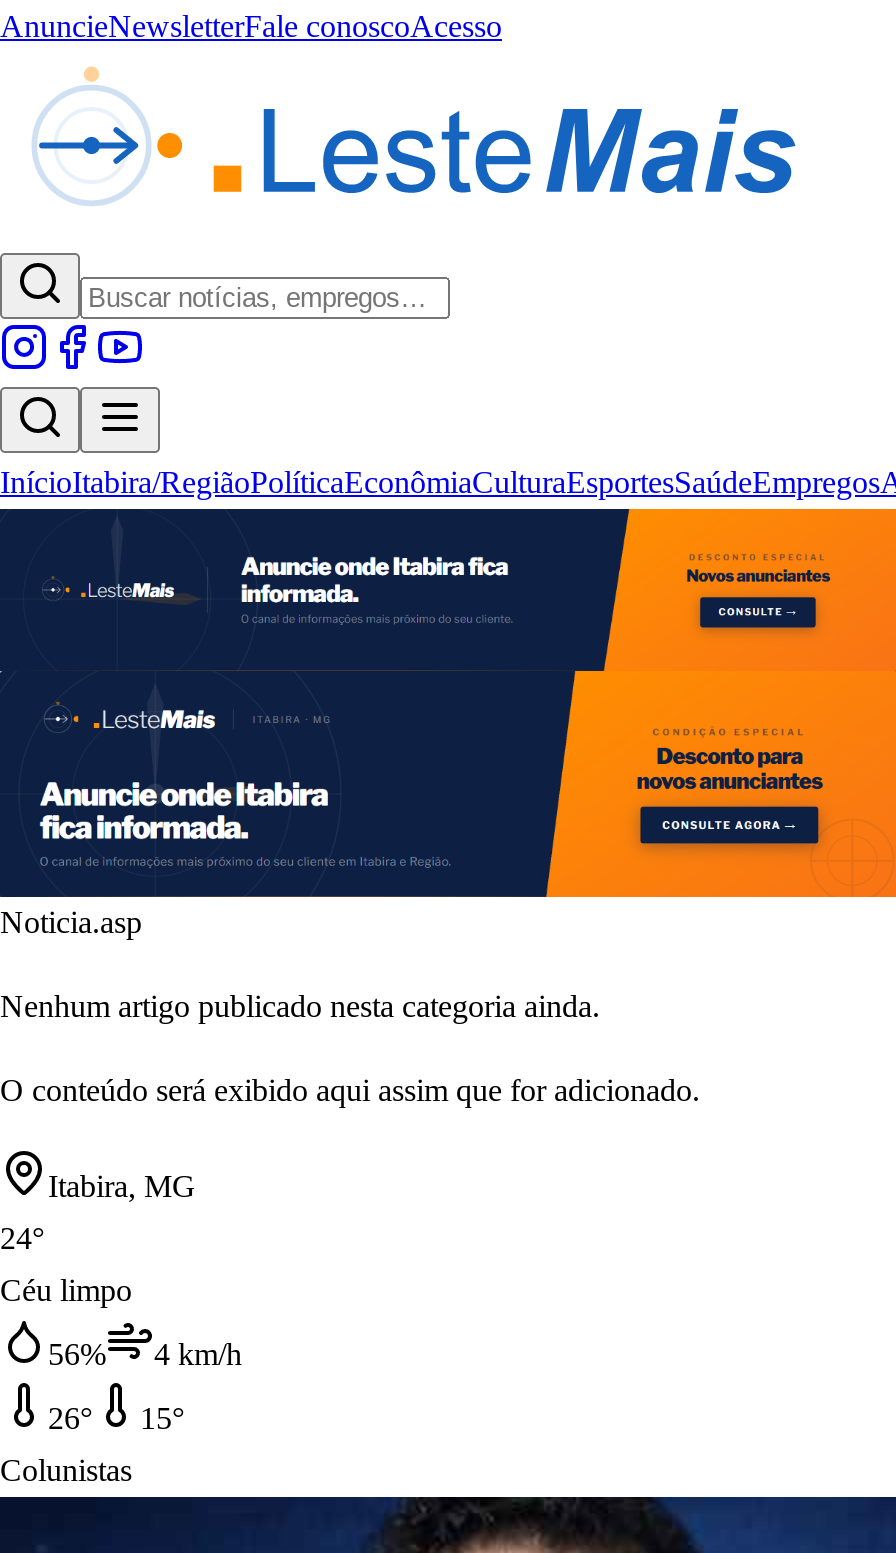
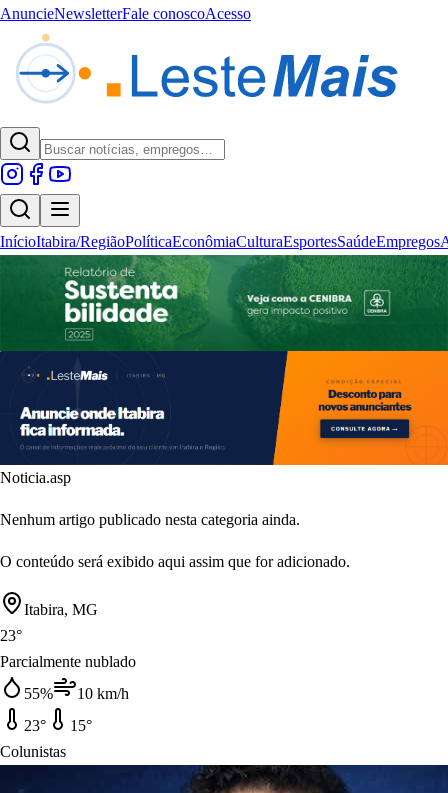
[6,507,890,671] [image] -> [3,254,445,352] [image]
[0,1221,44,1255] 24° -> [0,627,22,644] 23°
[0,1273,132,1307] Céu limpo -> [0,653,136,670] Parcialmente nublado
[48,1337,242,1371] 56% | 4 km/h -> [24,685,129,702] 55% | 10 km/h
[48,1401,184,1435] 26° 15° -> [24,717,92,734] 23° 15°

